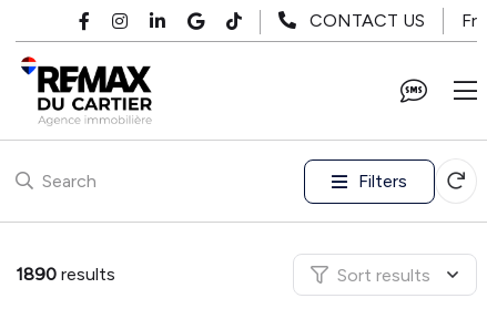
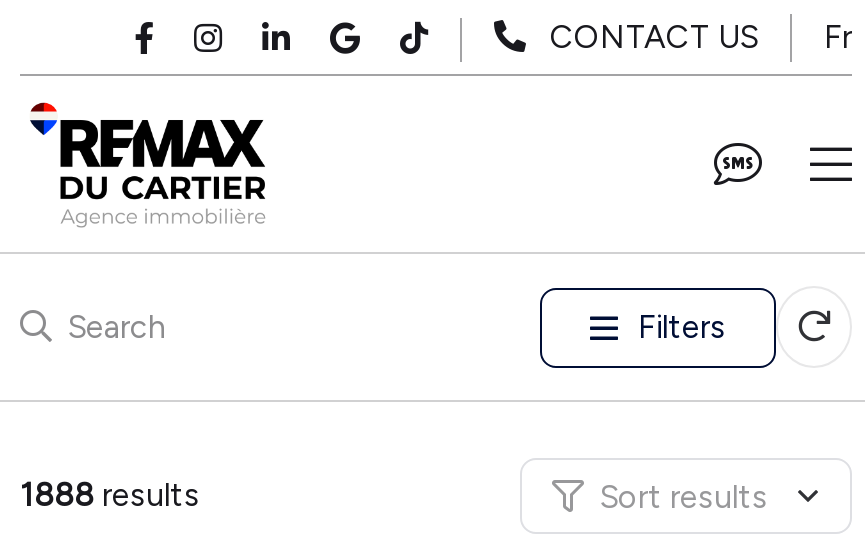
[16,264,115,285] 1890 results -> [20,476,200,514] 1888 results

